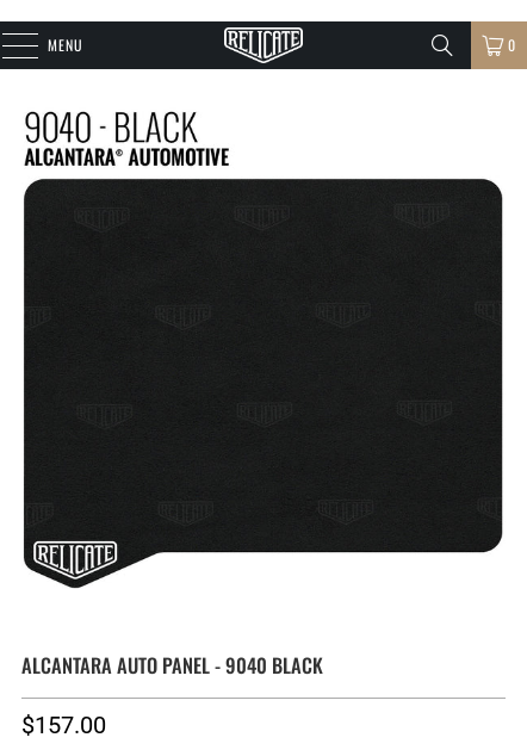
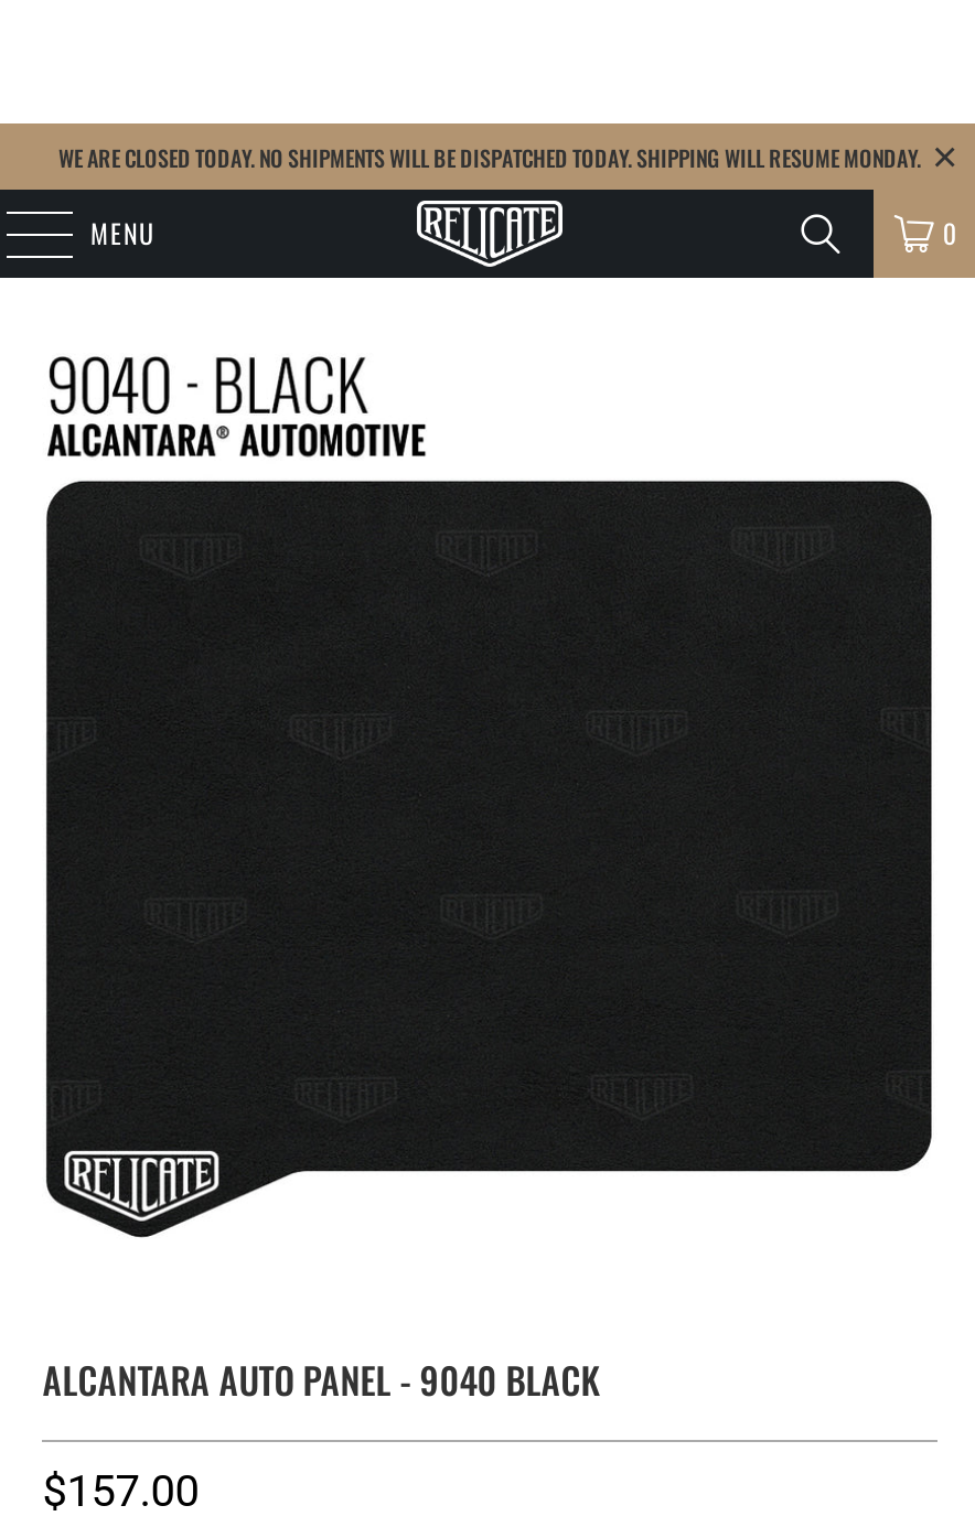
none -> [58,140,921,173] WE ARE CLOSED TODAY. NO SHIPMENTS WILL BE DISPATCHED TODAY. SHIPPING WILL RESUME MONDAY.

